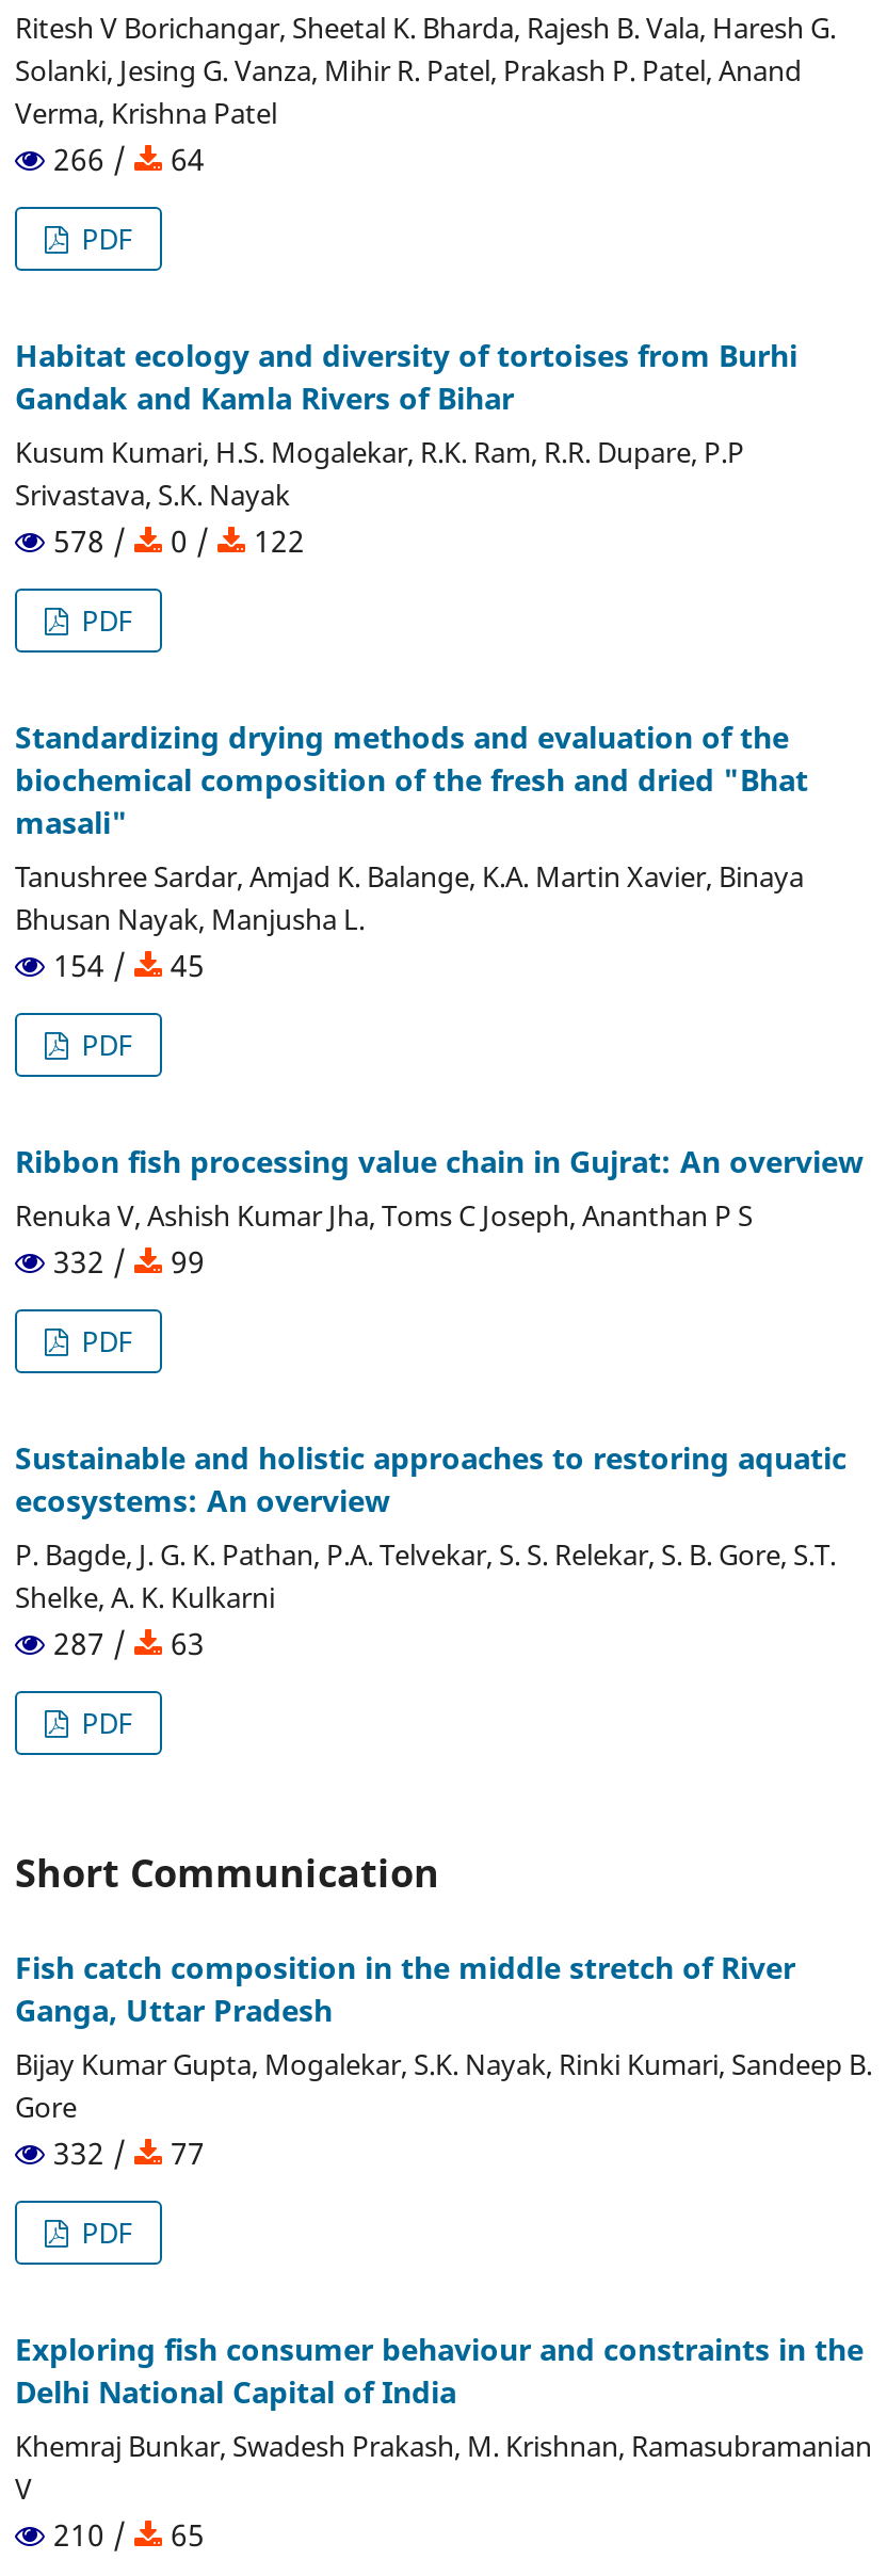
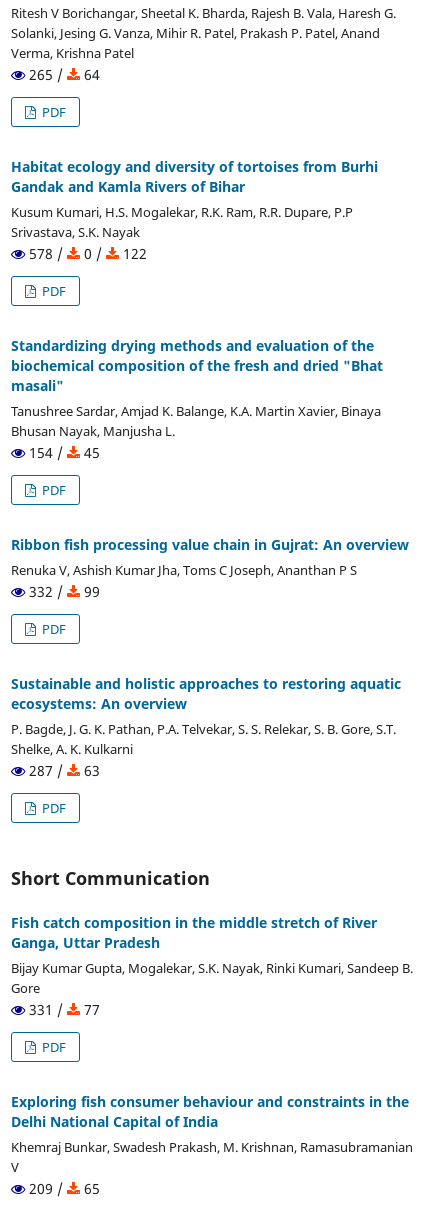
[45,138,205,179] 266 / 64 -> [25,65,100,84] 265 / 64
[45,2132,205,2172] 332 / 77 -> [25,1000,100,1019] 331 / 77
[45,2514,205,2554] 210 / 65 -> [25,1179,100,1198] 209 / 65

